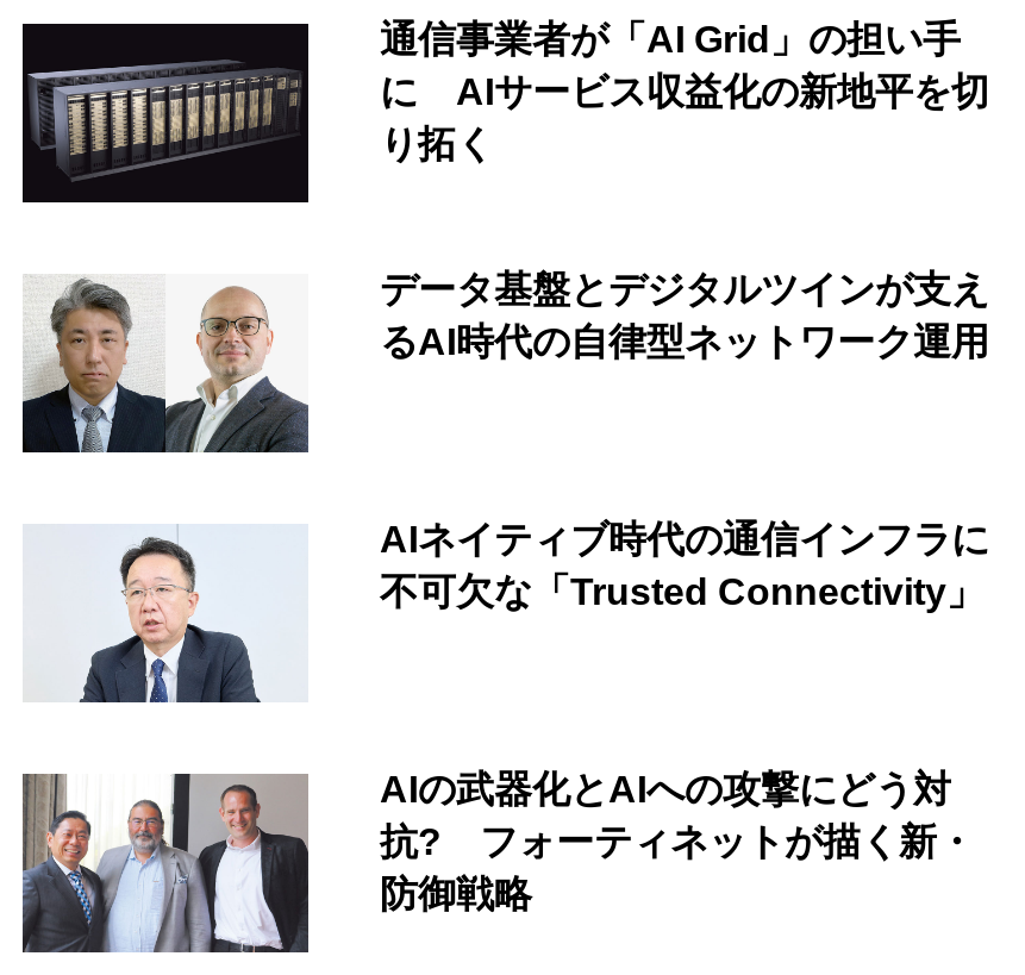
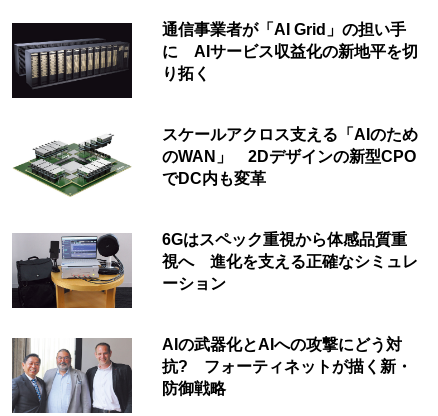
[20,269,989,455] [image] | データ基盤とデジタルツインが支え | るAI時代の自律型ネットワーク運用 -> [12,126,418,203] [image] | スケールアクロス支える「AIのため | のWAN」 2Dデザインの新型CPO | でDC内も変革
[23,519,989,705] [image] | AIネイティブ時代の通信インフラに | 不可欠な「Trusted Connectivity」 -> [11,231,418,309] [image] | 6Gはスペック重視から体感品質重 | 視へ 進化を支える正確なシミュレ | ーション

